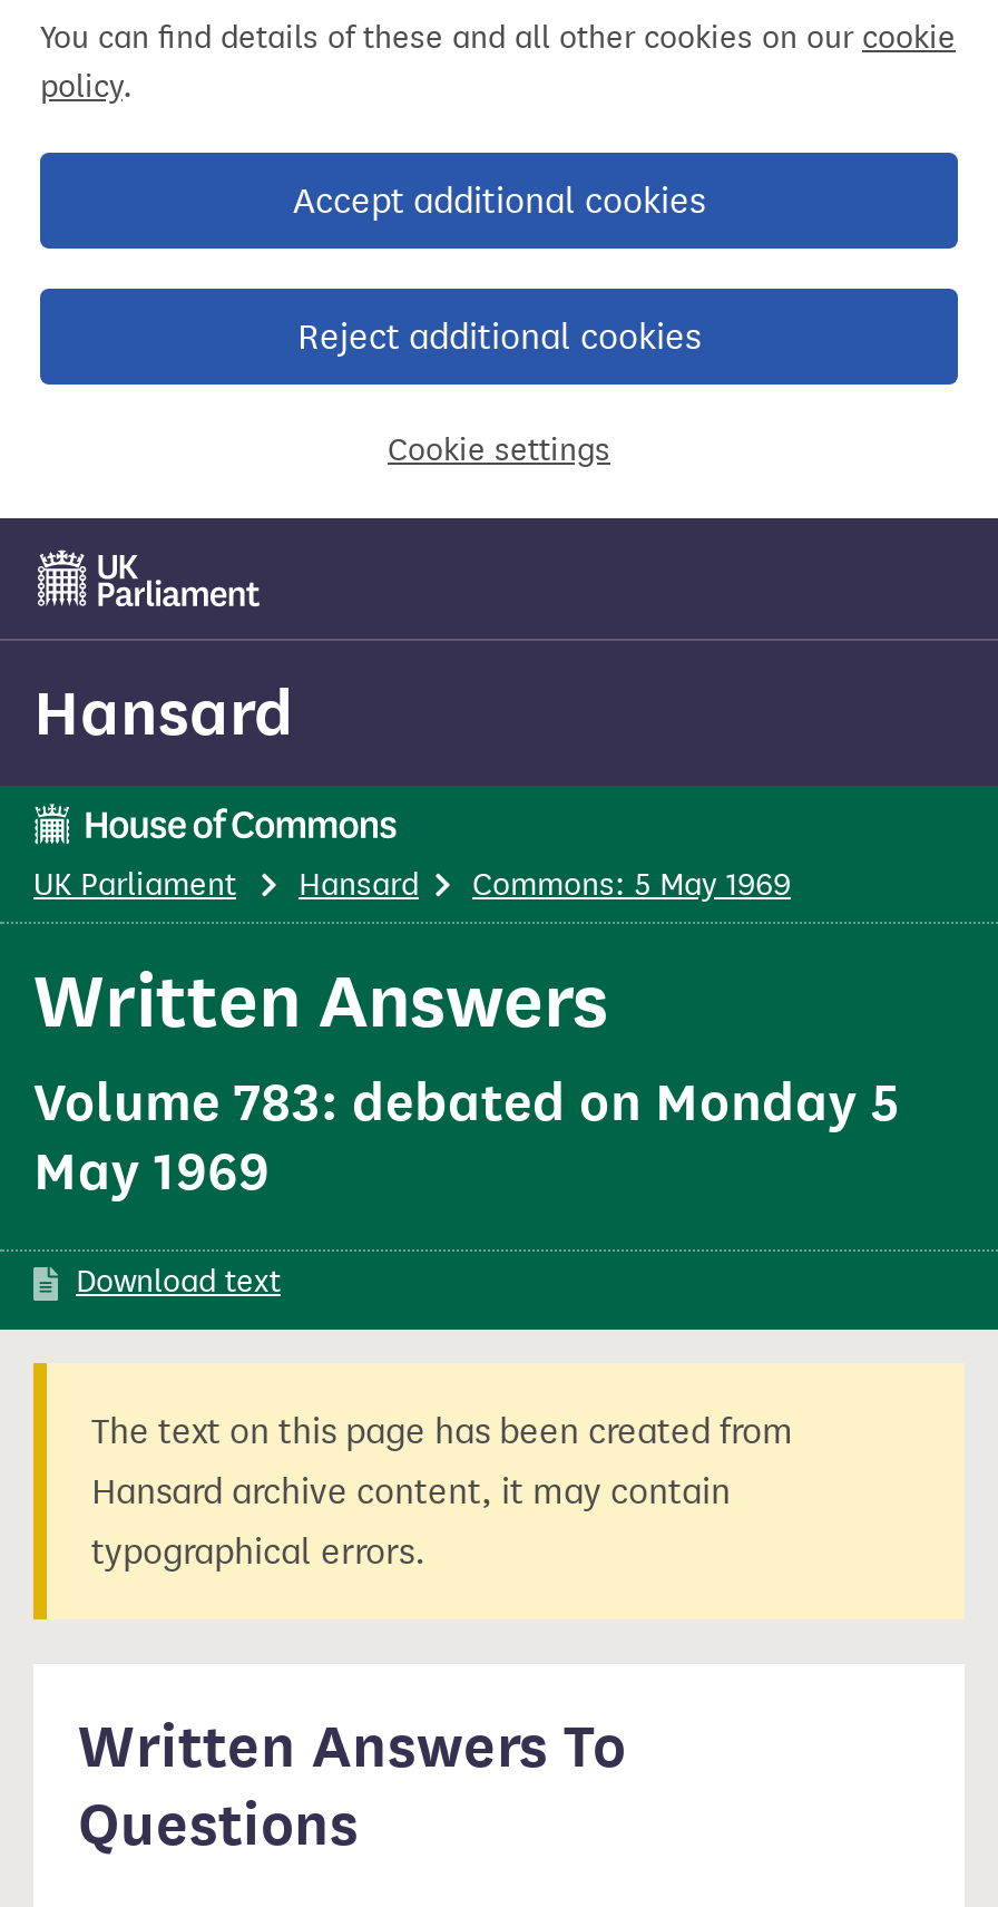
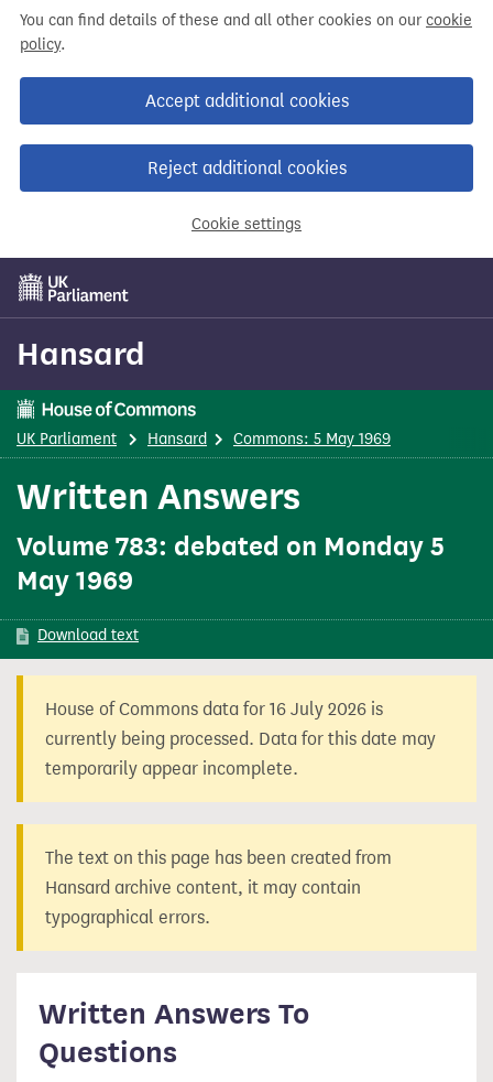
none -> [45,699,436,779] House of Commons data for 16 July 2026 is | currently being processed. Data for this date may | temporarily appear incomplete.

